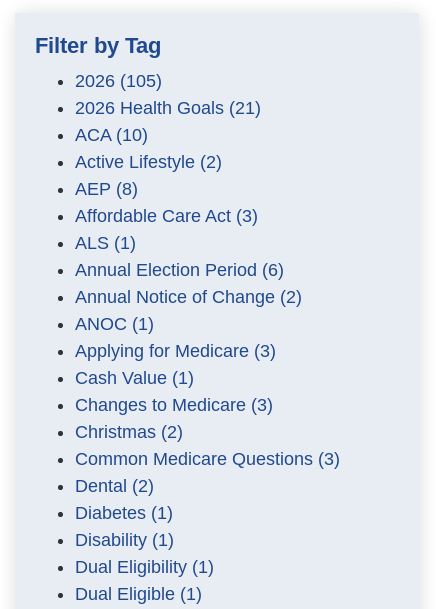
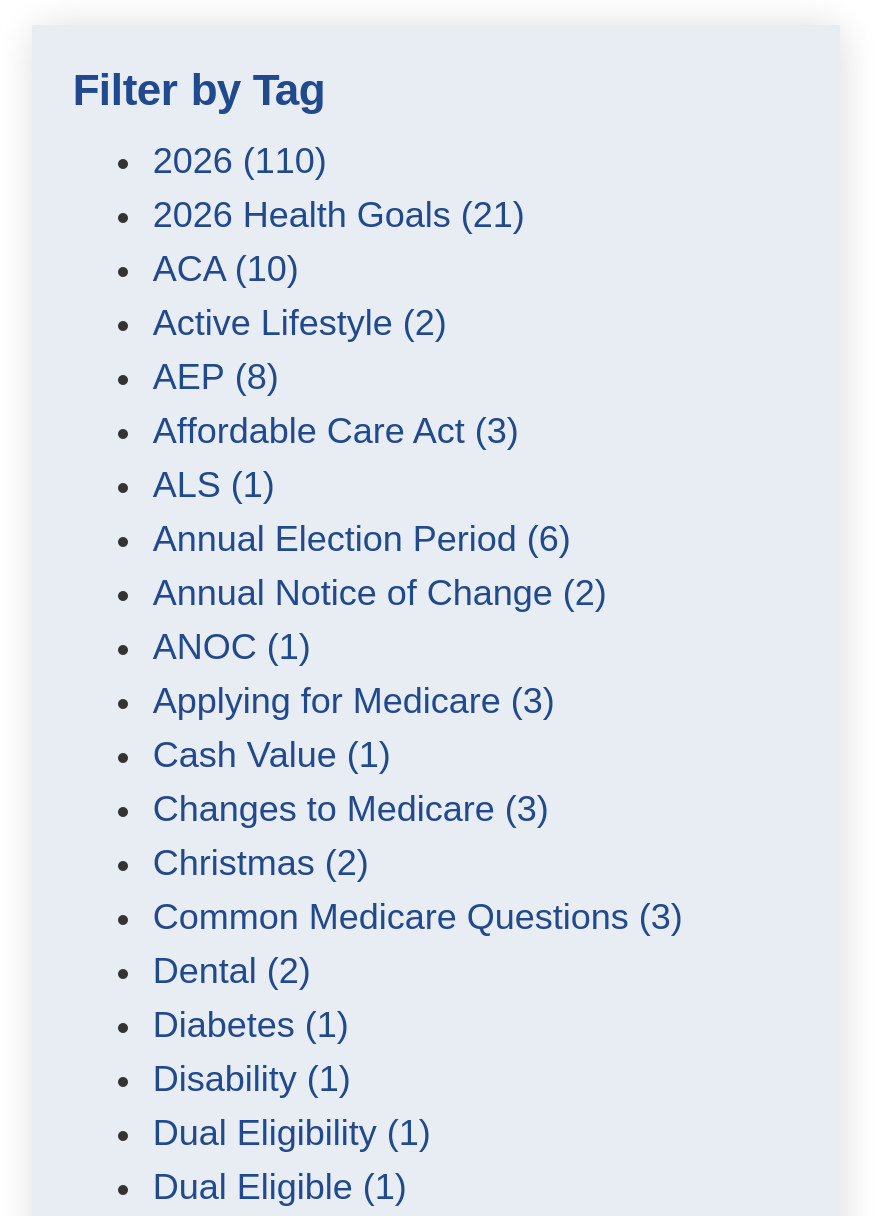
[75,71,162,91] 2026 (105) -> [153,142,327,182] 2026 (110)

